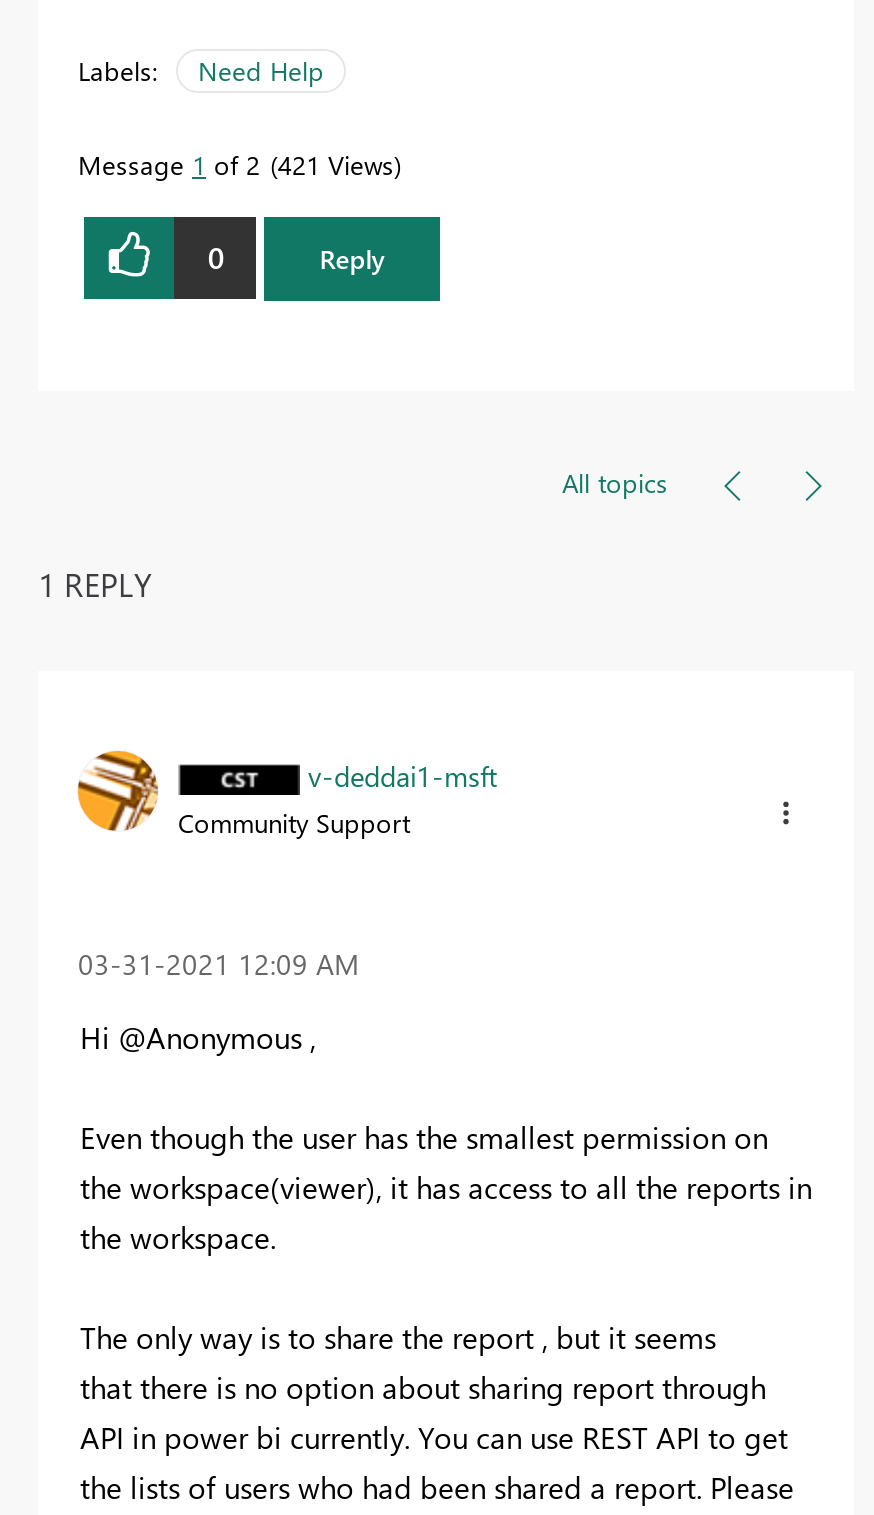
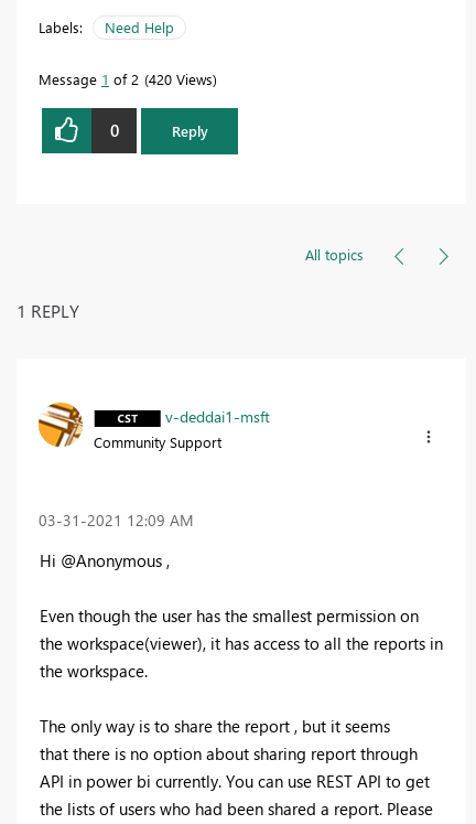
[78,146,394,180] Message 1 of 2 421 Views -> [39,69,213,88] Message 1 of 2 420 Views

